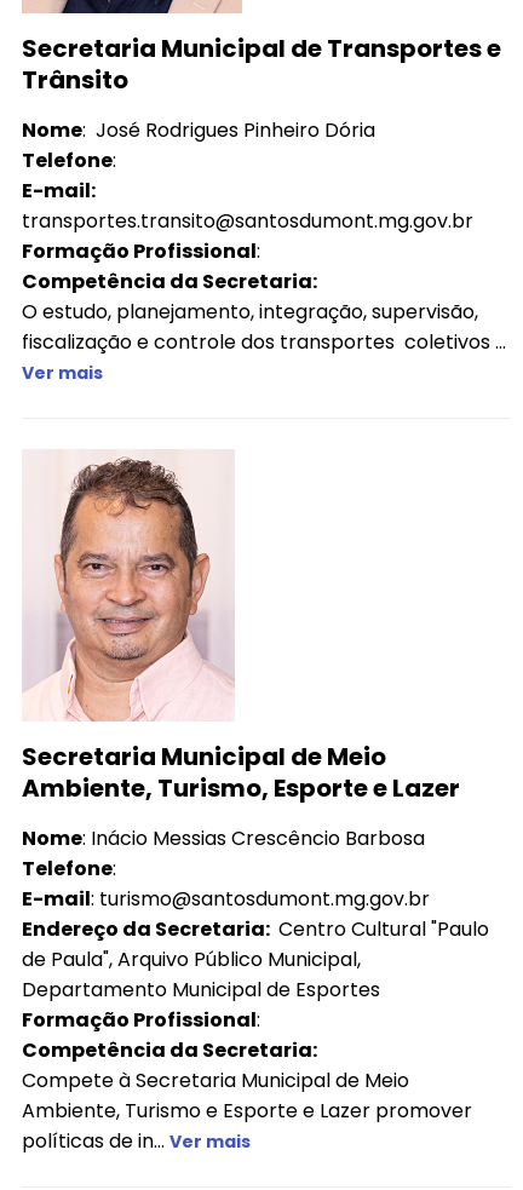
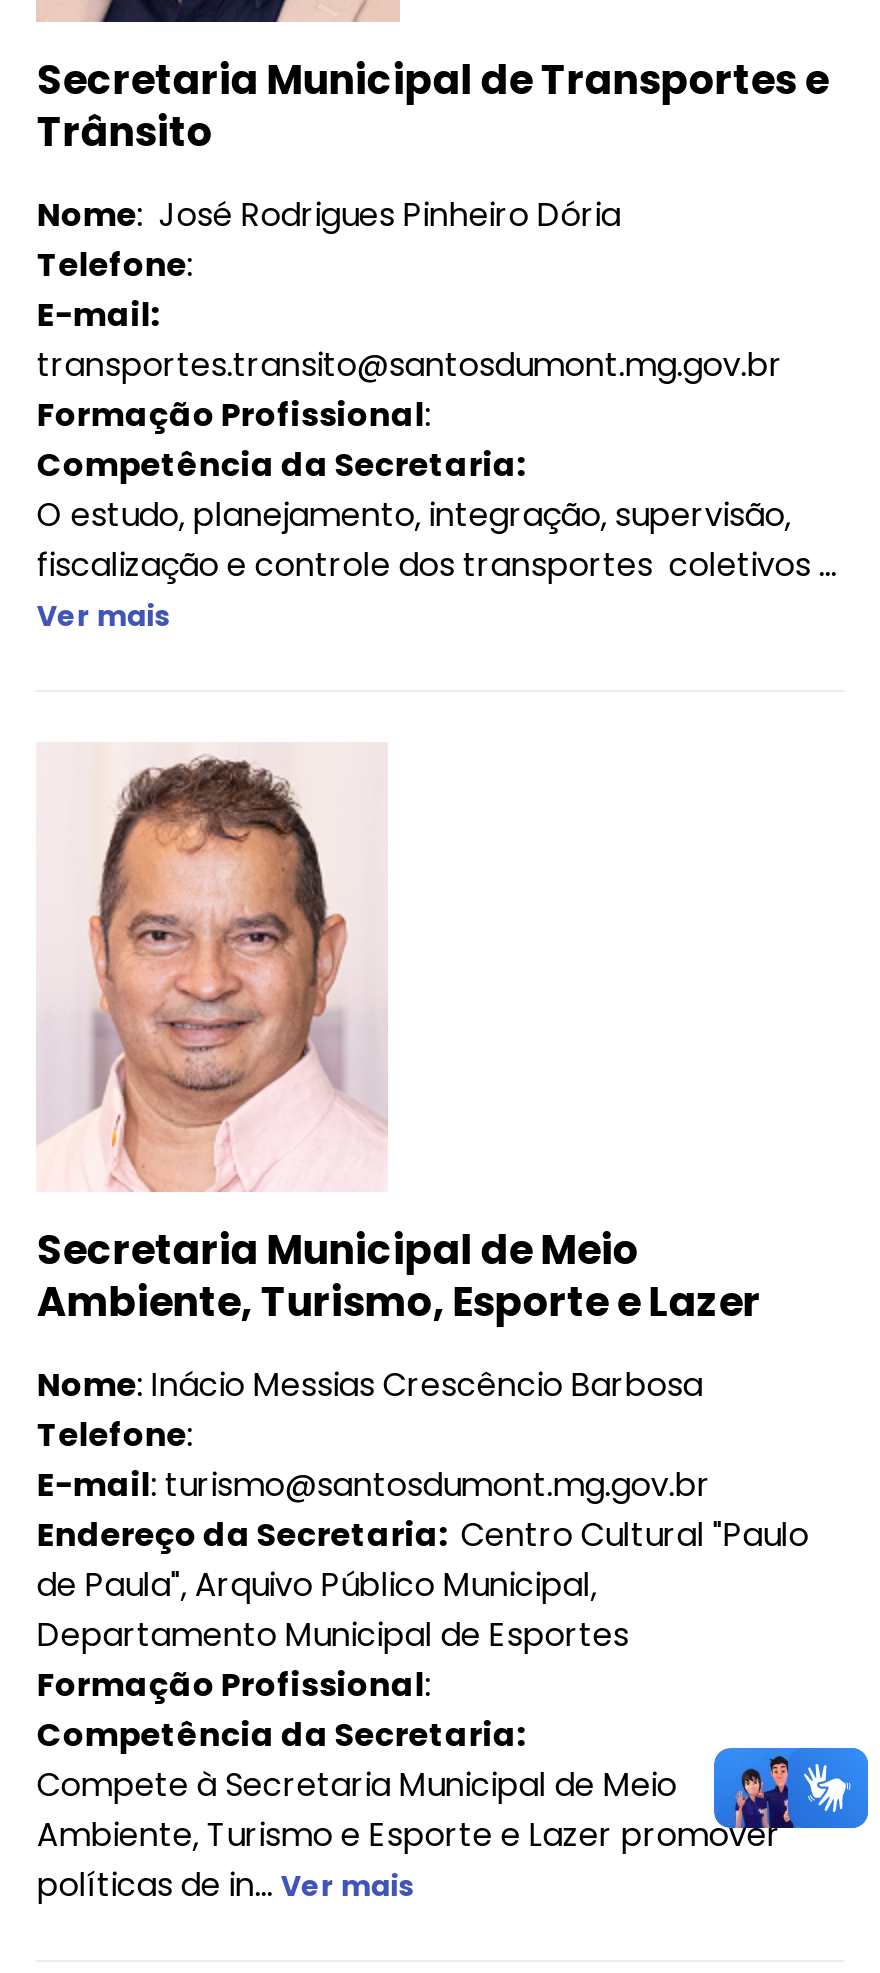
none -> [712,1746,870,1830] [image]

